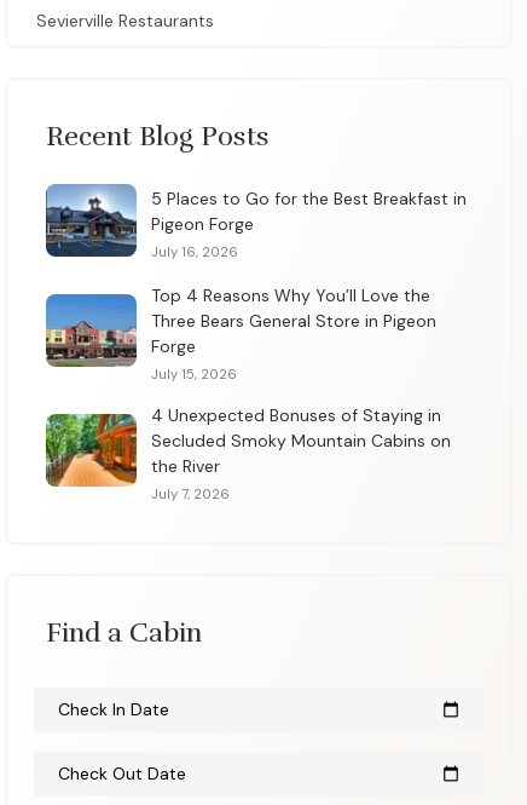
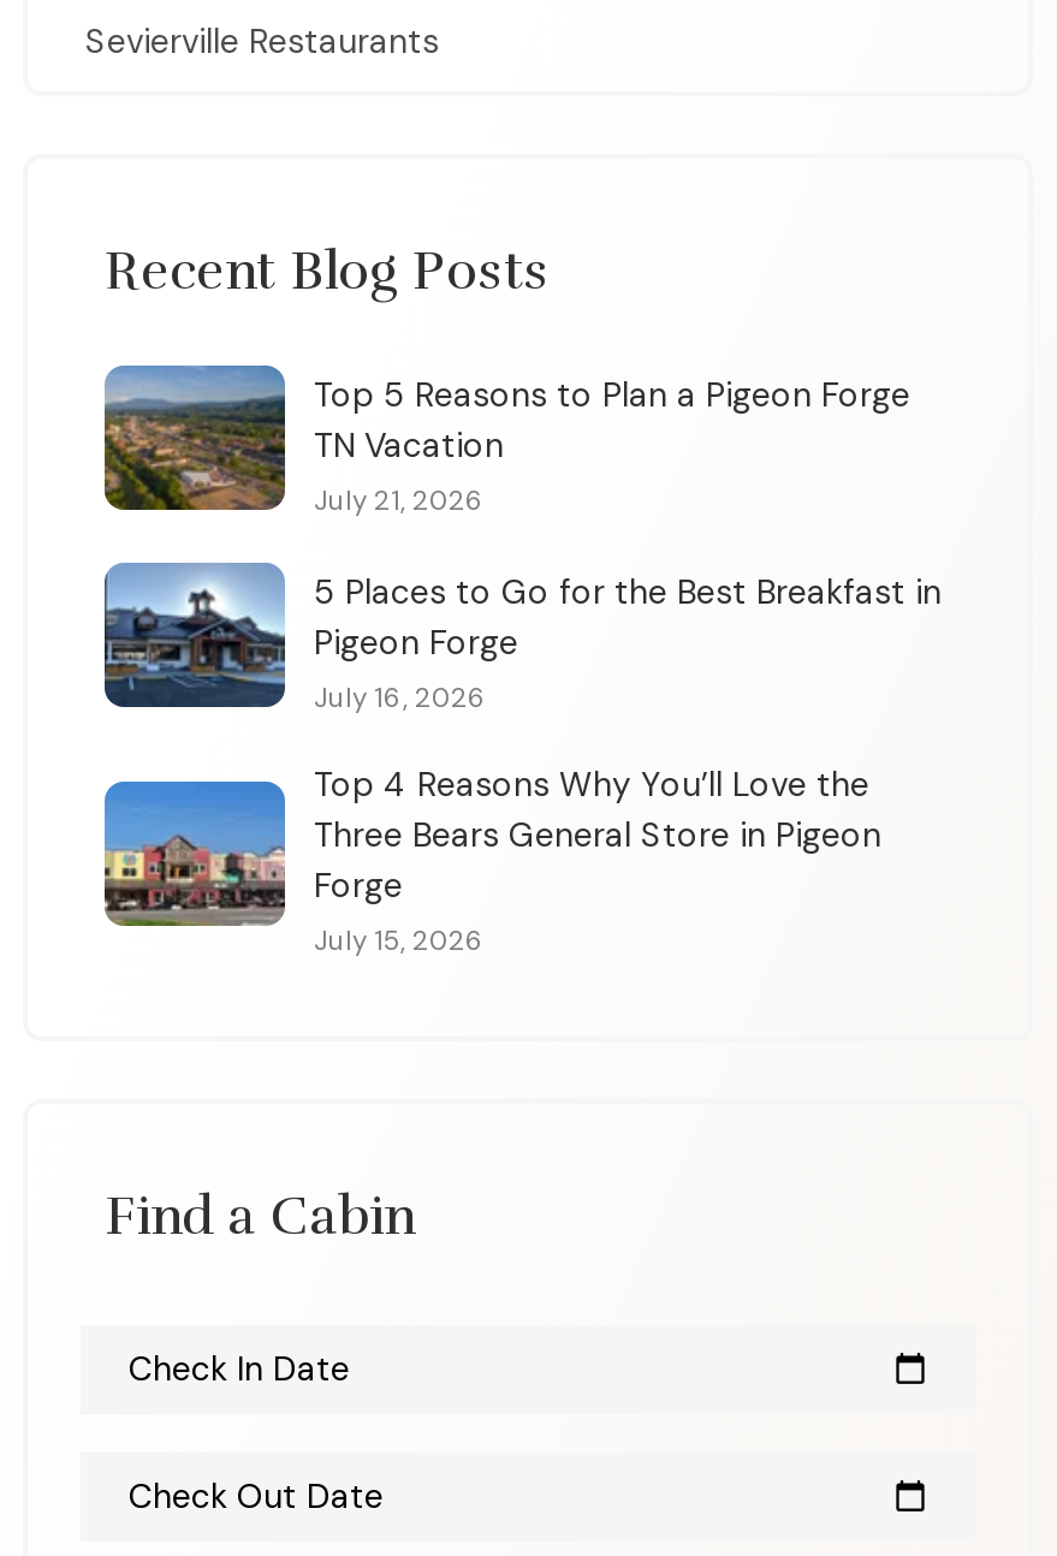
none -> [102,368,910,517] [image] | Top 5 Reasons to Plan a Pigeon Forge | TN Vacation | July 21, 2026
moved [44,184,467,383] -> [100,563,942,957]: [image] | 5 Places to Go for the Best Breakfast in | Pigeon Forge | July 16, 2026 | Top 4 Reasons Why You’ll Love the | Three Bears General Store in Pigeon | Forge | July 15, 2026
[45,404,451,502] [image] | 4 Unexpected Bonuses of Staying in | Secluded Smoky Mountain Cabins on | the River | July 7, 2026 -> none

